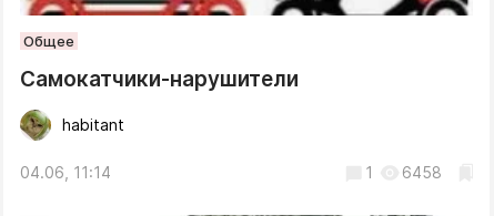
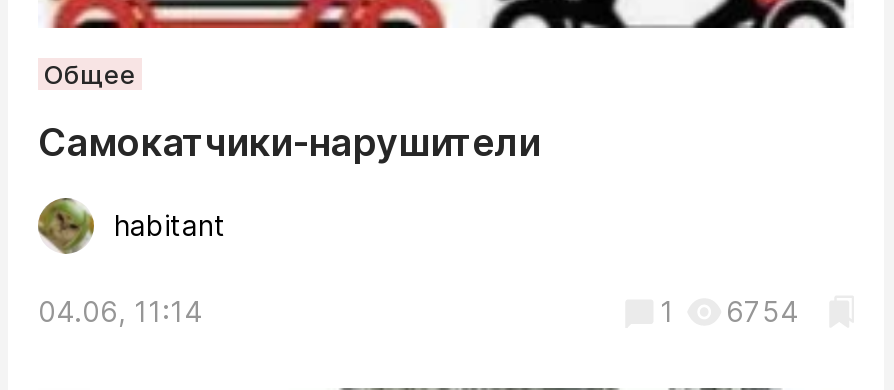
[365,163,442,182] 1 6458 -> [660,294,798,328] 1 6754

